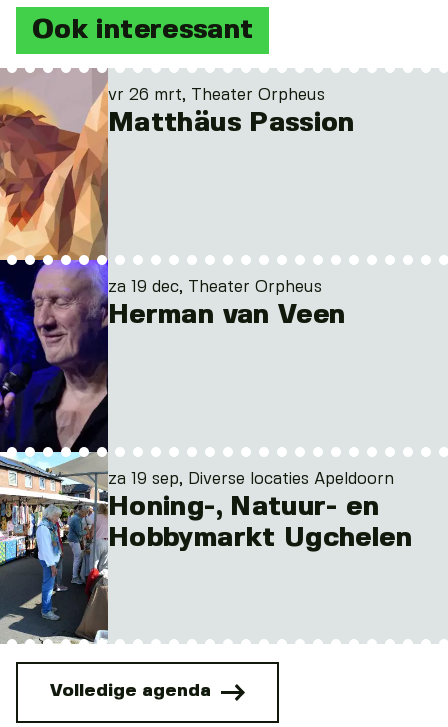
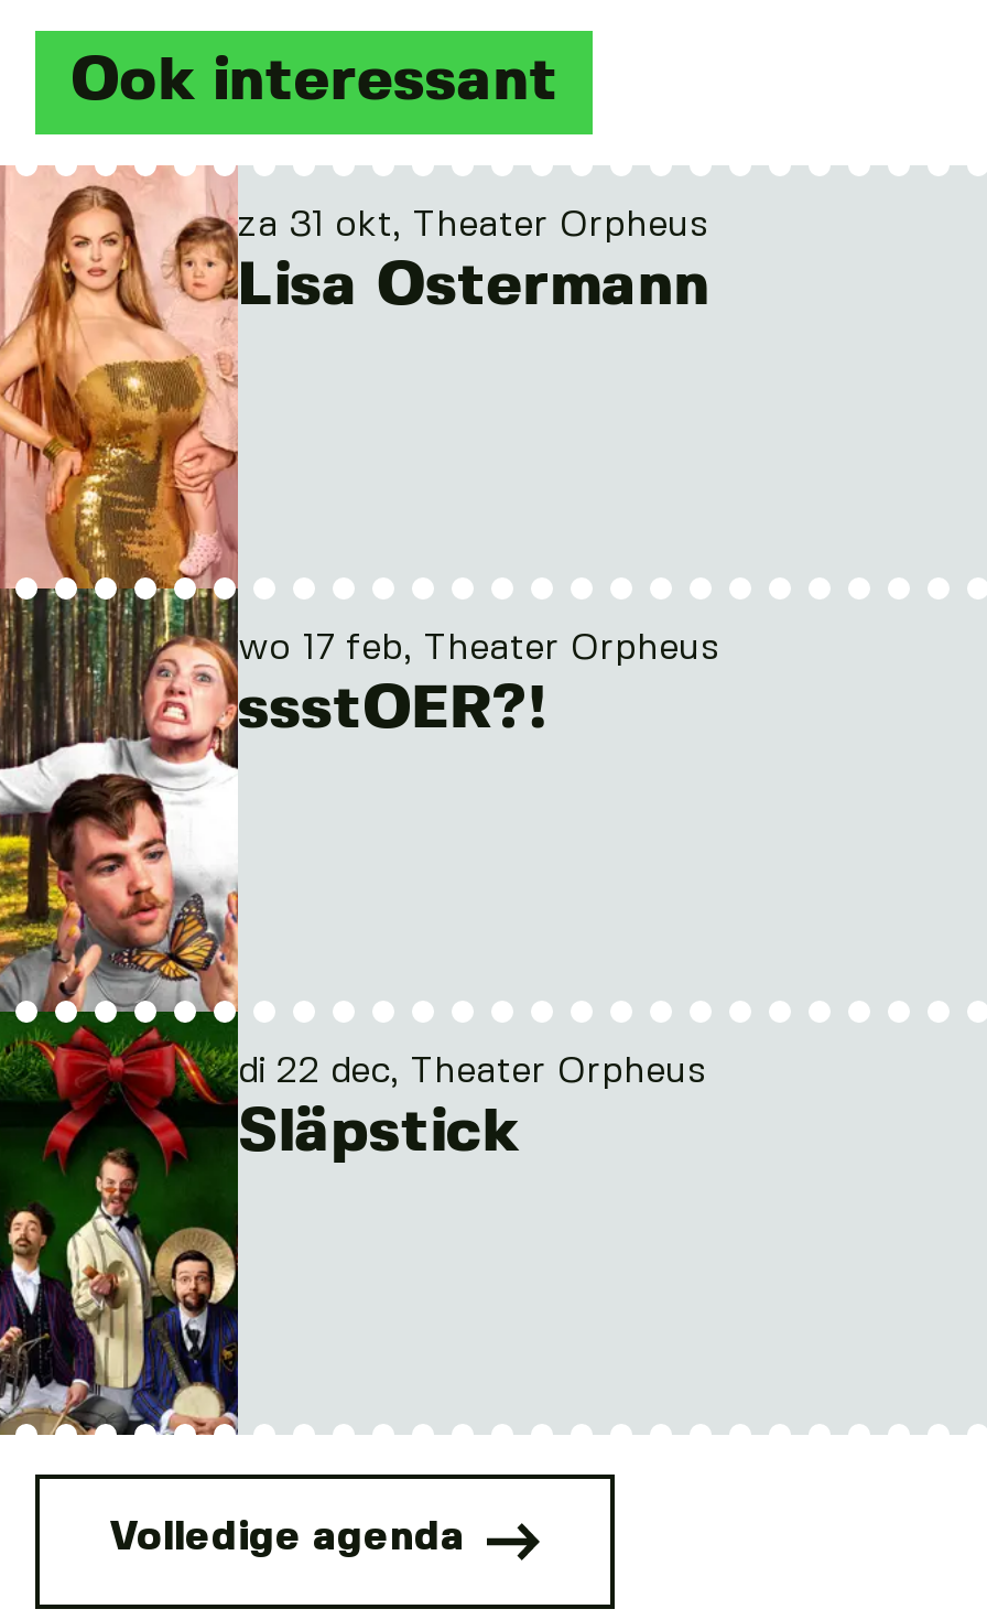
[3,68,355,644] [image] | vr 26 mrt, Theater Orpheus | Matthäus Passion -> [7,165,710,1437] [image] | za 31 okt, Theater Orpheus | Lisa Ostermann
[108,280,345,328] za 19 dec, Theater Orpheus | Herman van Veen -> [238,632,718,738] wo 17 feb, Theater Orpheus | ssstOER?!
[108,472,412,551] za 19 sep, Diverse locaties Apeldoorn | Honing-, Natuur- en | Hobbymarkt Ugchelen -> [238,1055,705,1161] di 22 dec, Theater Orpheus | Släpstick

